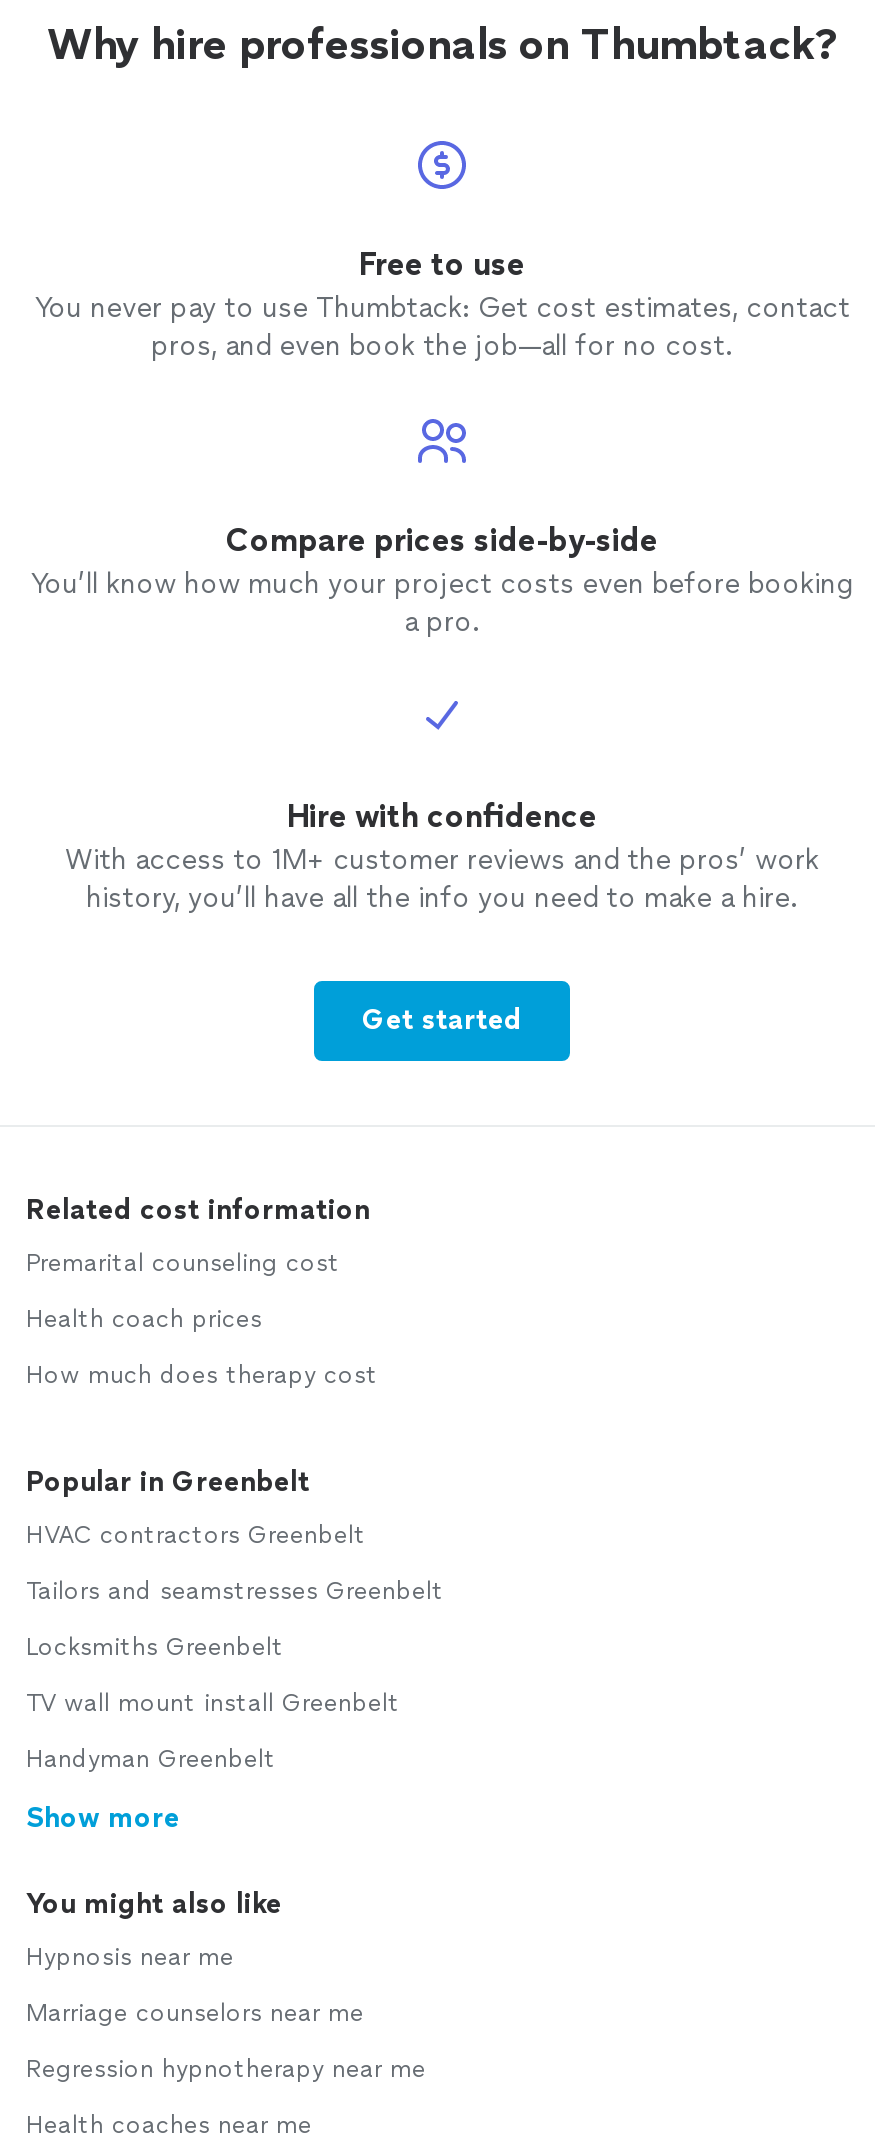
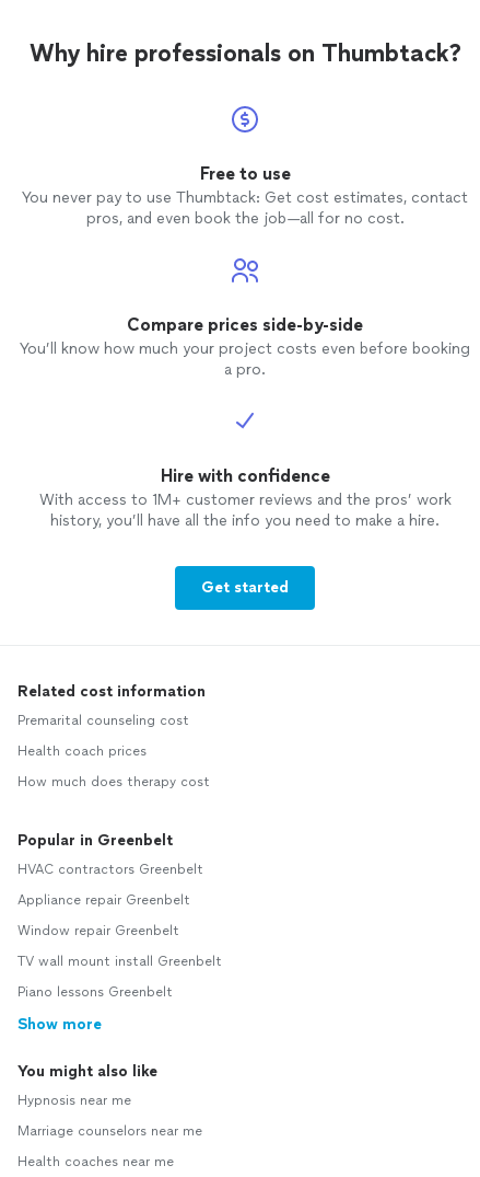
[26,1577,444,1605] Tailors and seamstresses Greenbelt -> [17,892,190,908] Appliance repair Greenbelt
[26,1633,284,1661] Locksmiths Greenbelt -> [17,923,179,938] Window repair Greenbelt
[26,1745,276,1773] Handyman Greenbelt -> [17,984,173,1000] Piano lessons Greenbelt
[26,2055,426,2083] Regression hypnotherapy near me -> none

